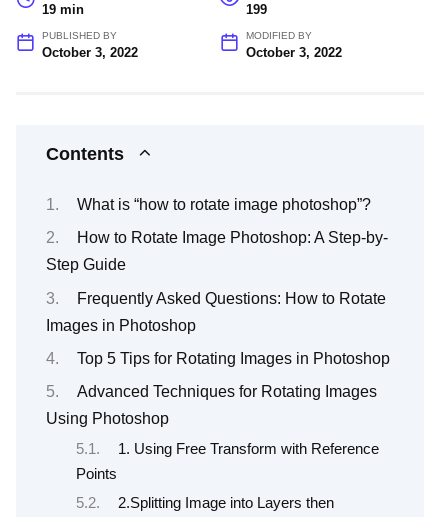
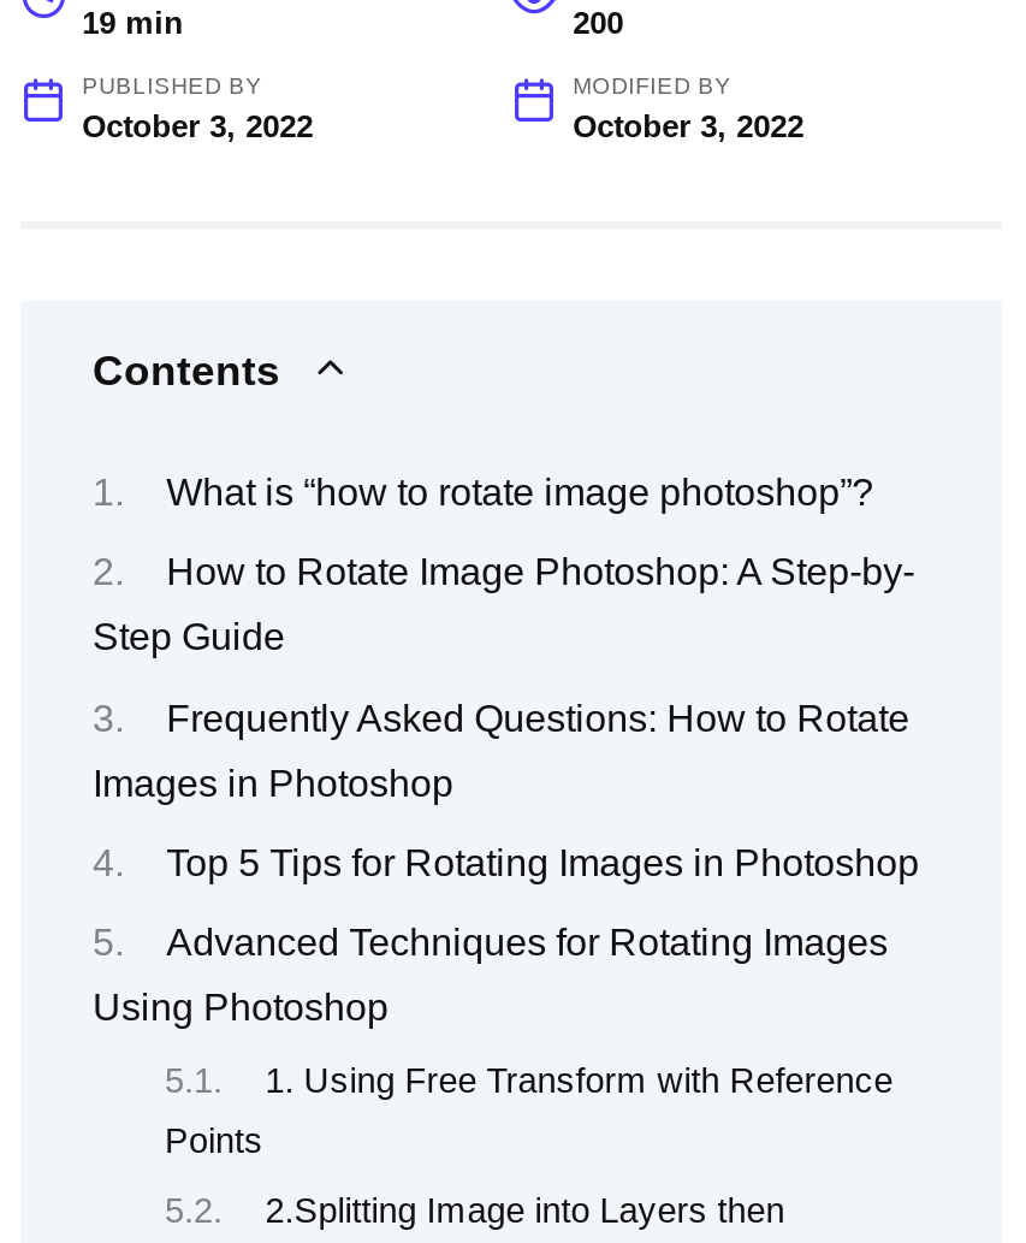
[246,2,267,17] 199 -> [573,6,623,42] 200

